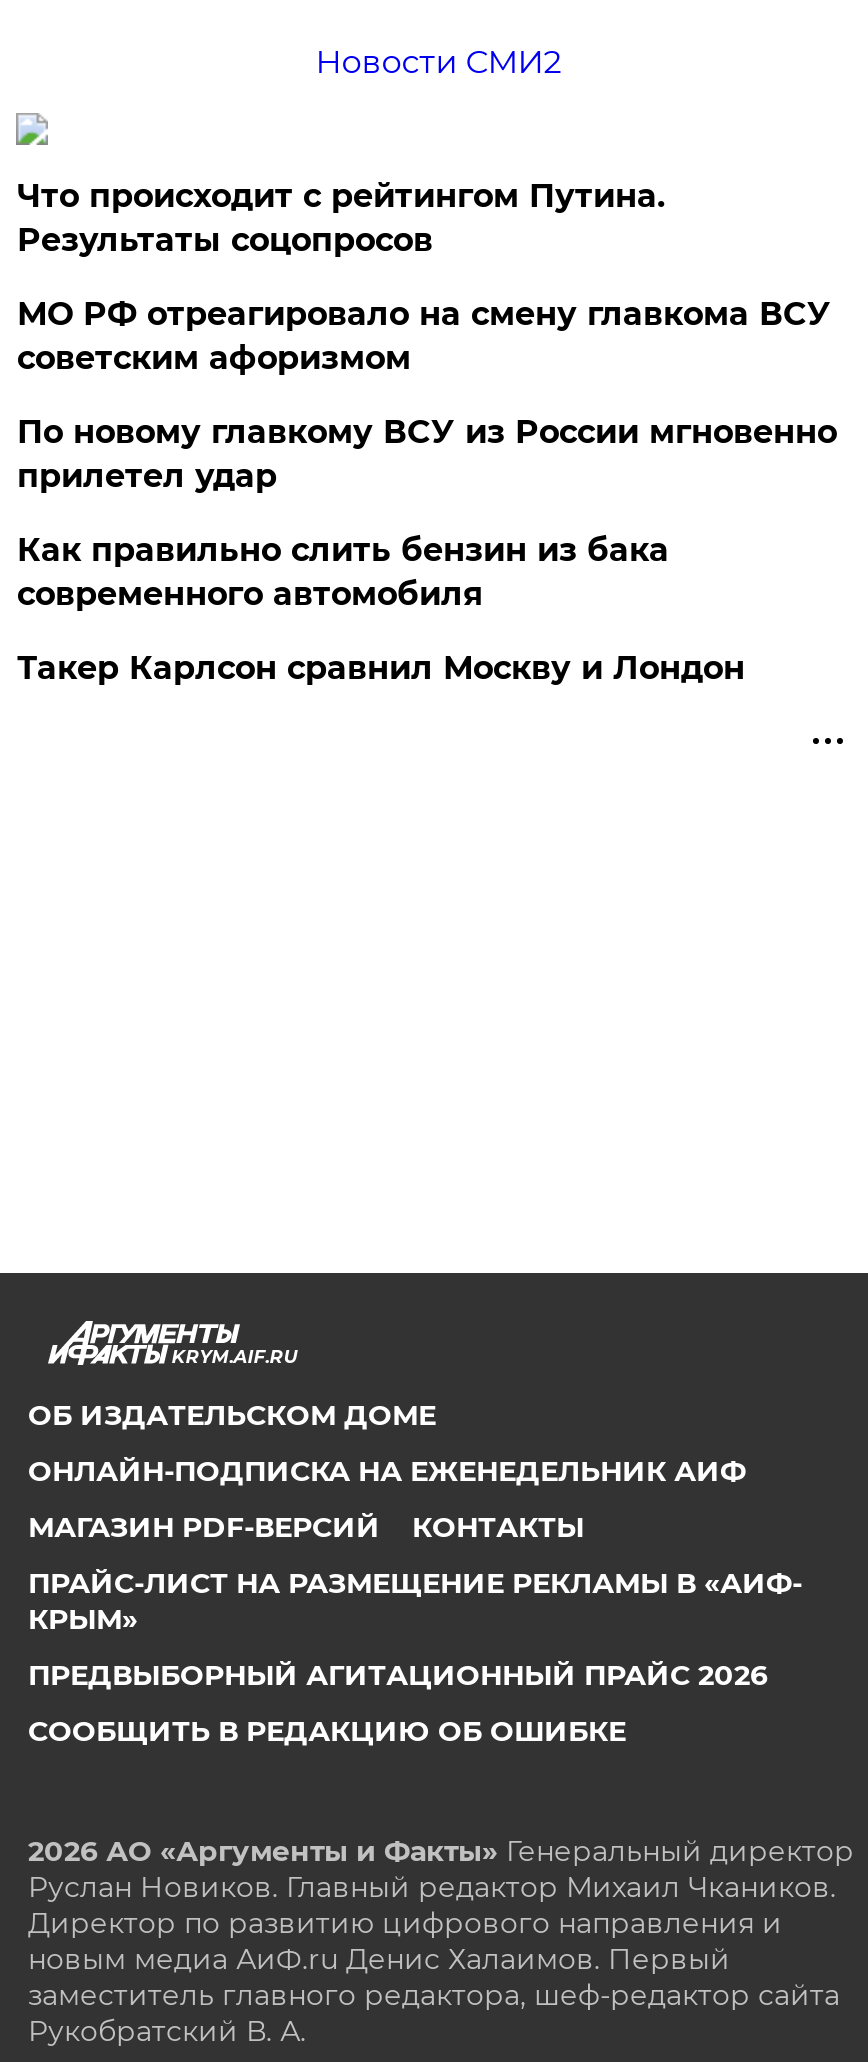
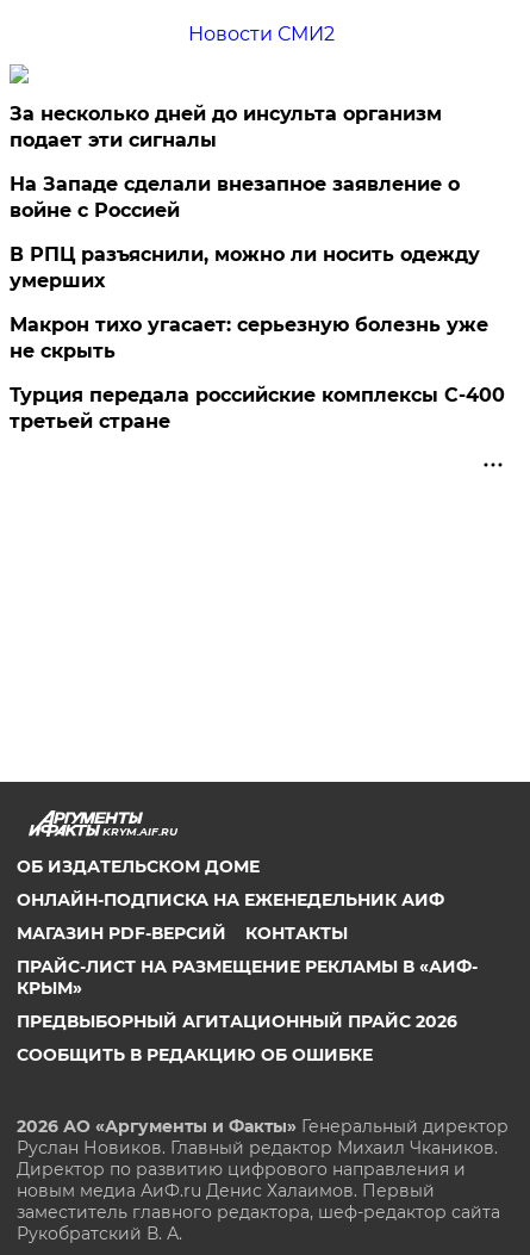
[17,177,665,259] Что происходит с рейтингом Путина. | Результаты соцопросов -> [10,102,442,151] За несколько дней до инсульта организм | подает эти сигналы
[17,295,831,377] МО РФ отреагировало на смену главкома ВСУ | советским афоризмом -> [10,173,460,222] На Западе сделали внезапное заявление о | войне с Россией
[17,413,837,495] По новому главкому ВСУ из России мгновенно | прилетел удар -> [10,243,480,292] В РПЦ разъяснили, можно ли носить одежду | умерших
[17,531,669,613] Как правильно слить бензин из бака | современного автомобиля -> [10,313,489,362] Макрон тихо угасает: серьезную болезнь уже | не скрыть
[17,649,745,687] Такер Карлсон сравнил Москву и Лондон -> [10,384,505,433] Турция передала российские комплексы С-400 | третьей стране

